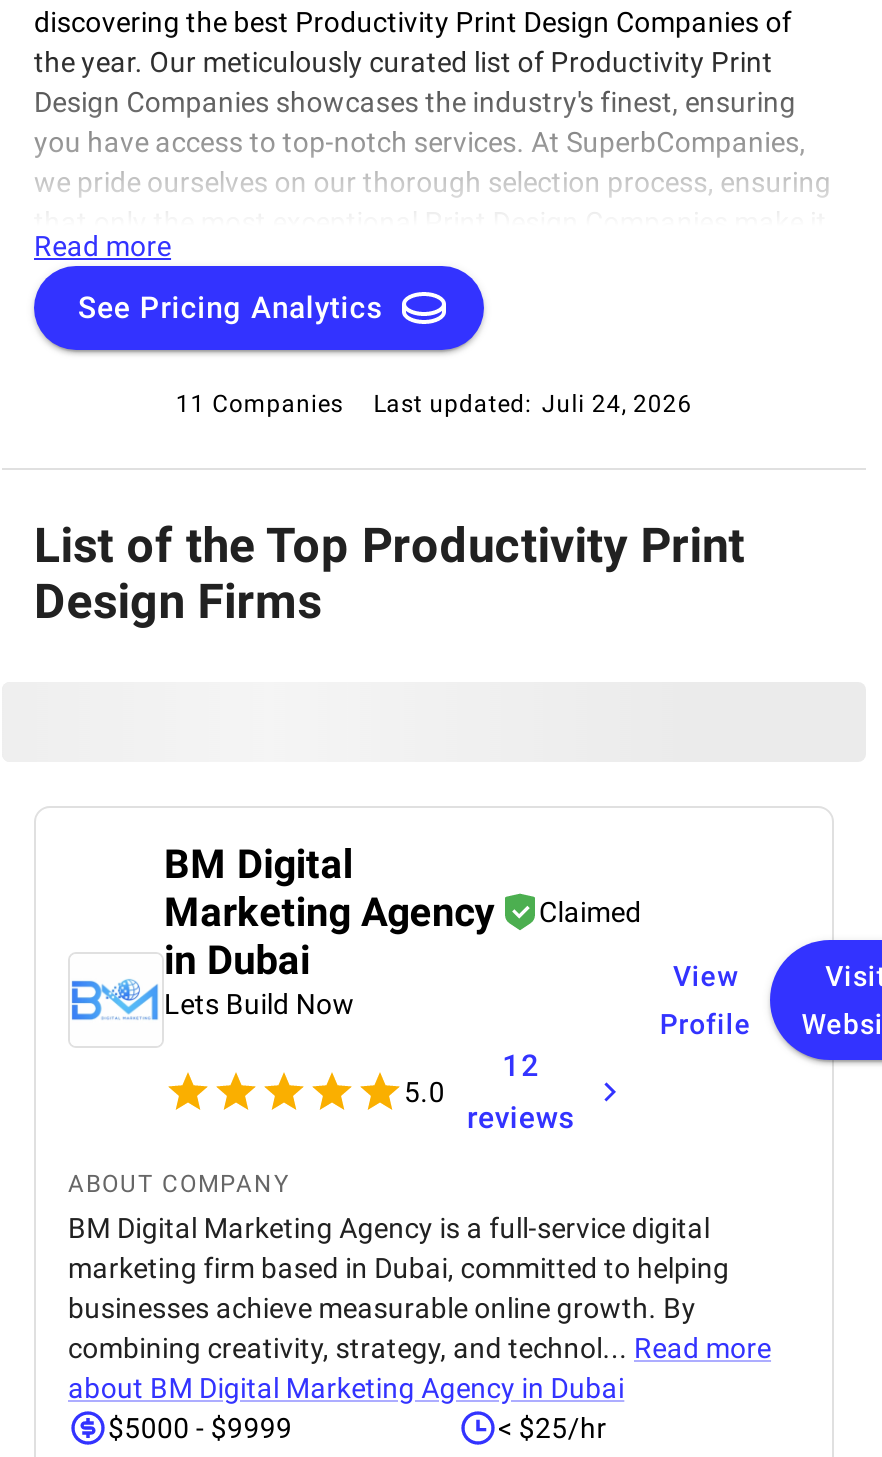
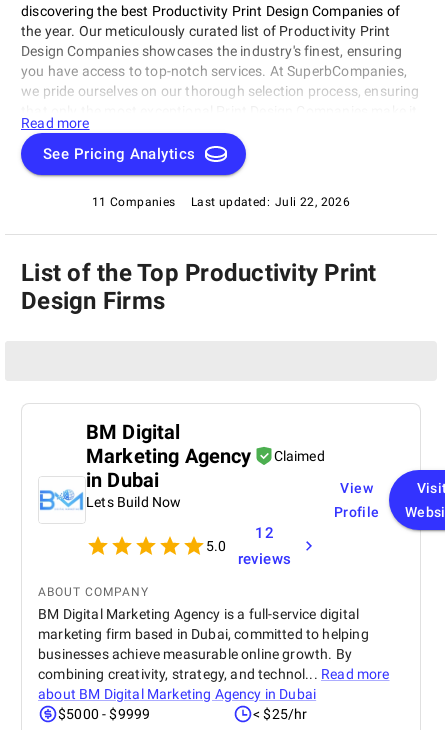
[373,390,692,418] Last updated: Juli 24, 2026 -> [191,195,350,209] Last updated: Juli 22, 2026

